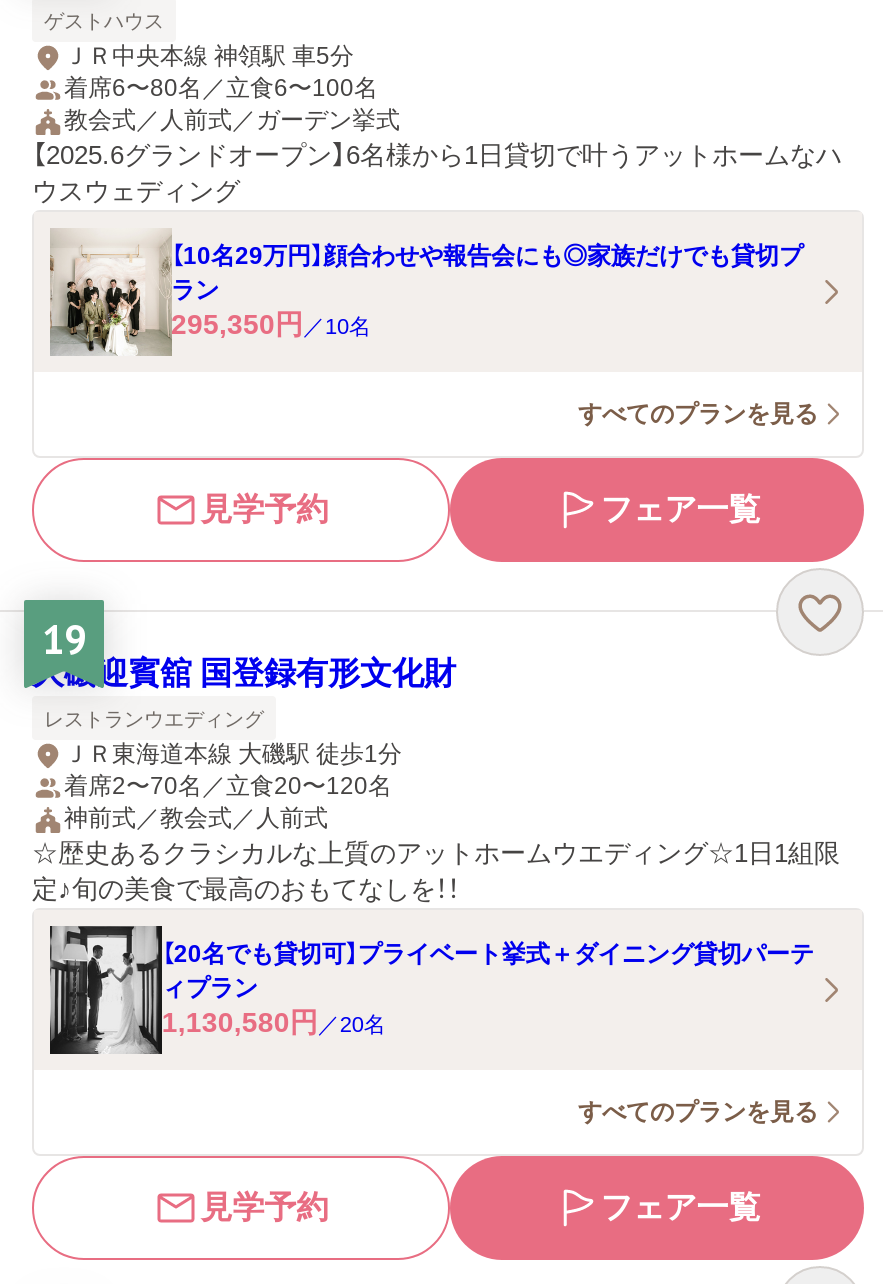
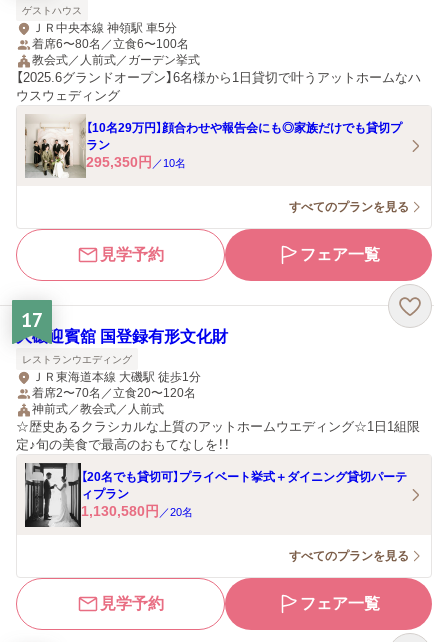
[42,614,86,666] 19 -> [21,307,43,333] 17

